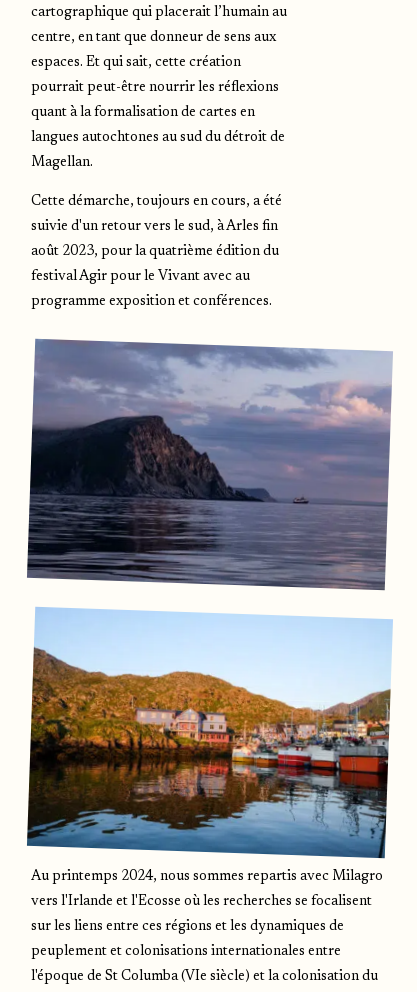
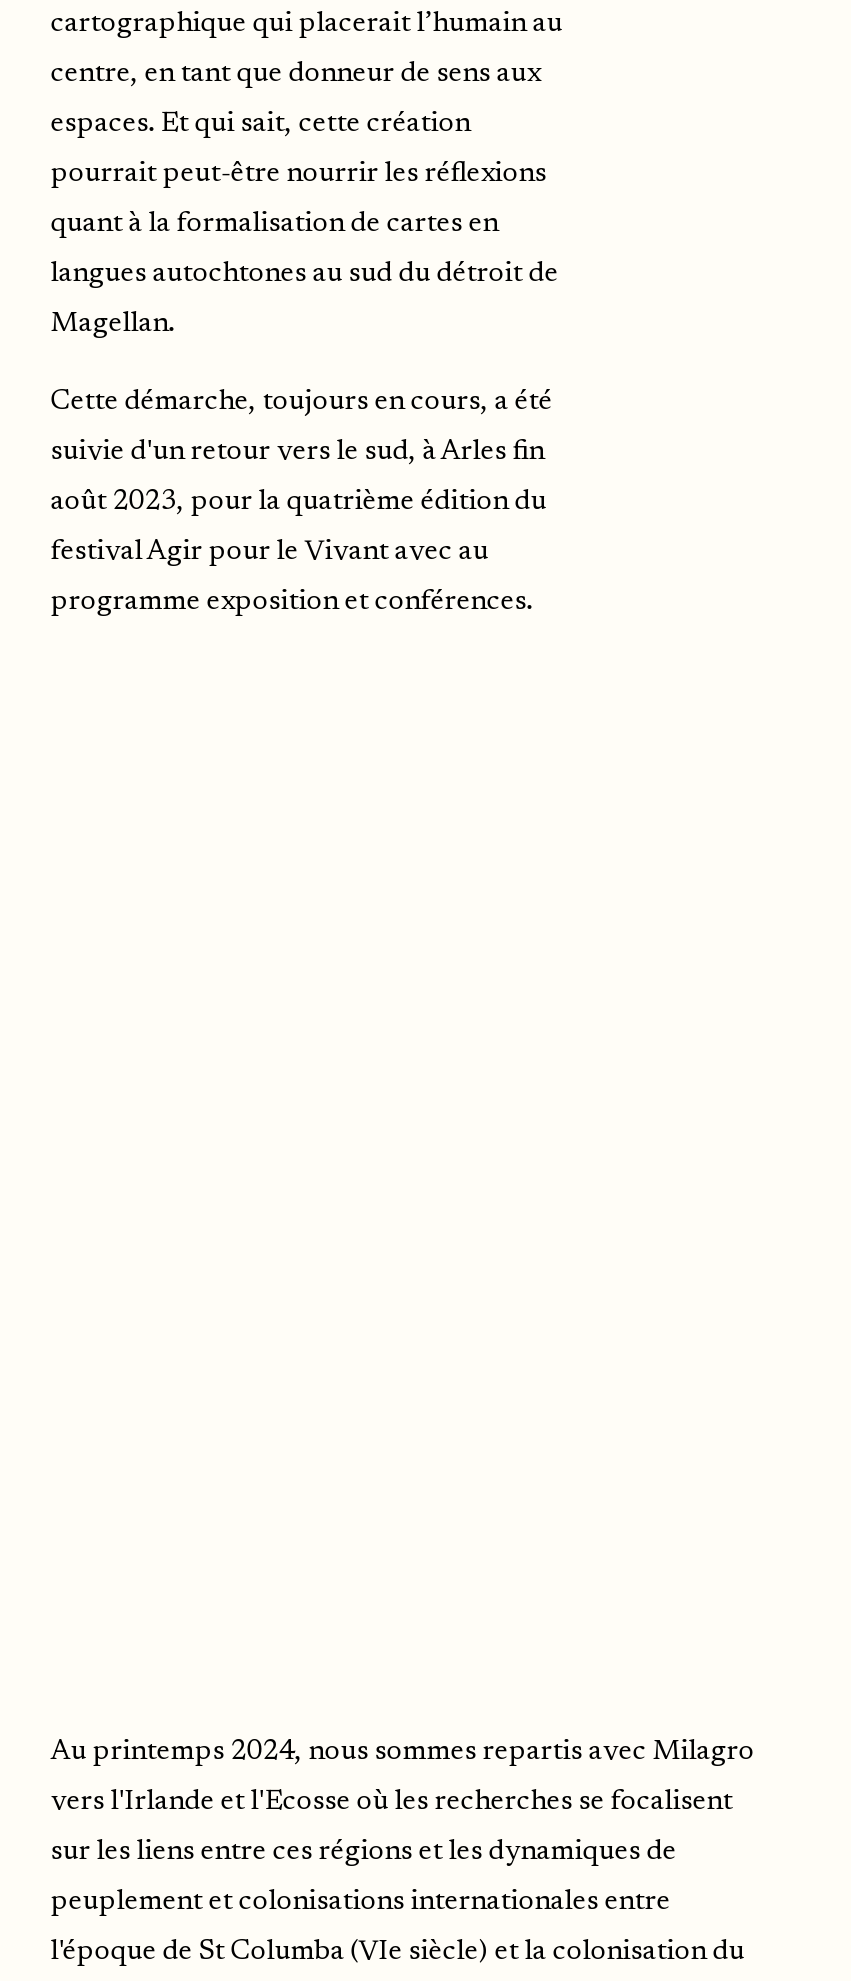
[26,338,393,591] [image] -> none
[26,606,393,859] [image] -> none

